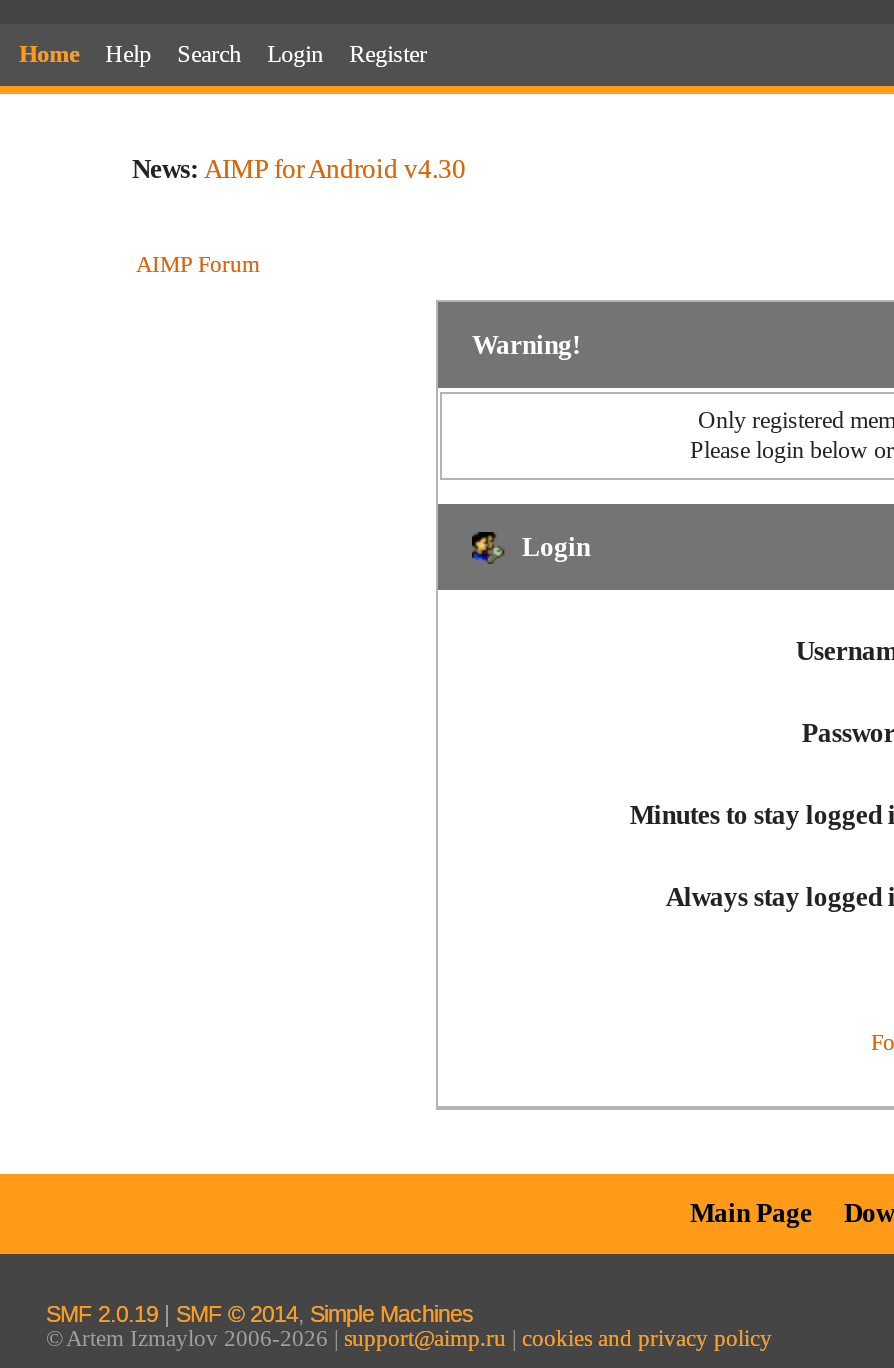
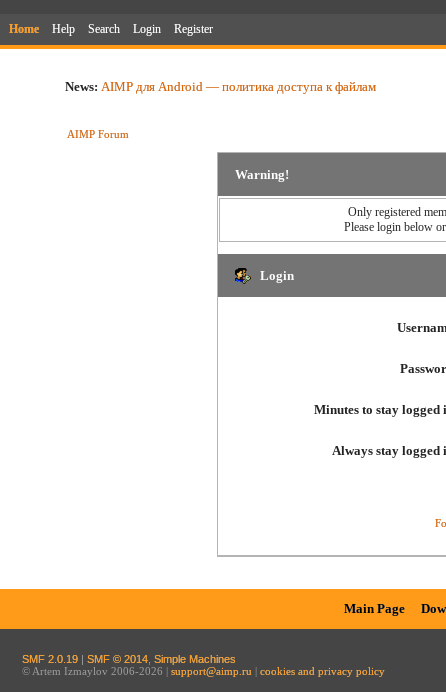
[132,154,466,184] News: AIMP for Android v4.30 -> [65,79,376,94] News: AIMP для Android — политика доступа к файлам

